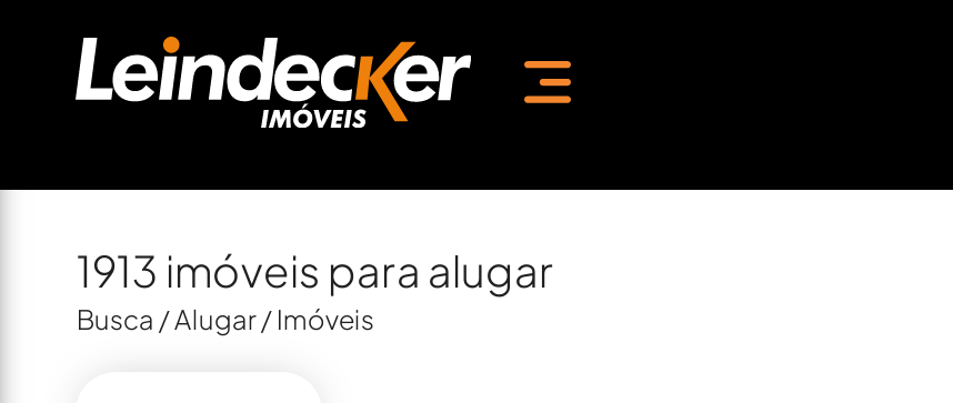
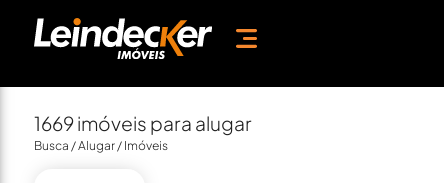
[76,243,554,296] 1913 imóveis para alugar -> [34,111,252,135] 1669 imóveis para alugar

